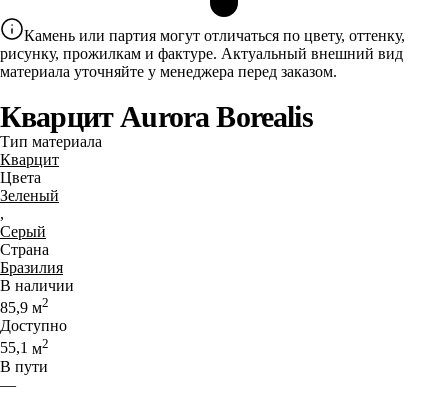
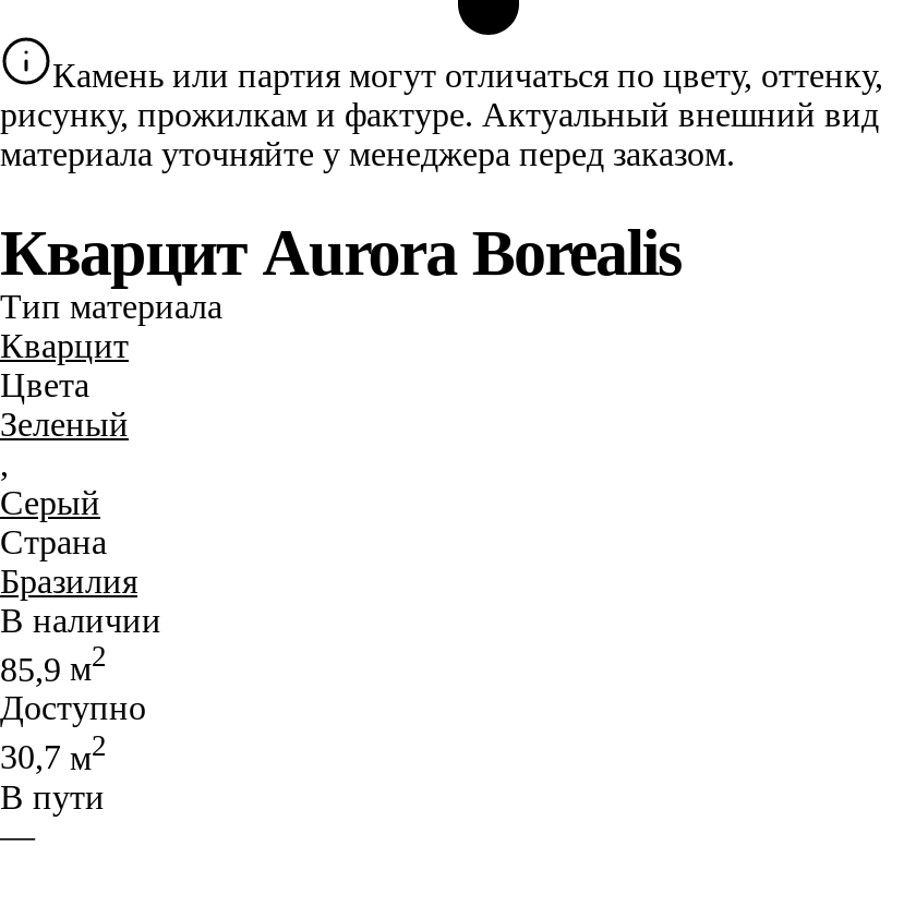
[0,335,49,357] 55,1 м2 -> [0,729,107,775] 30,7 м2

